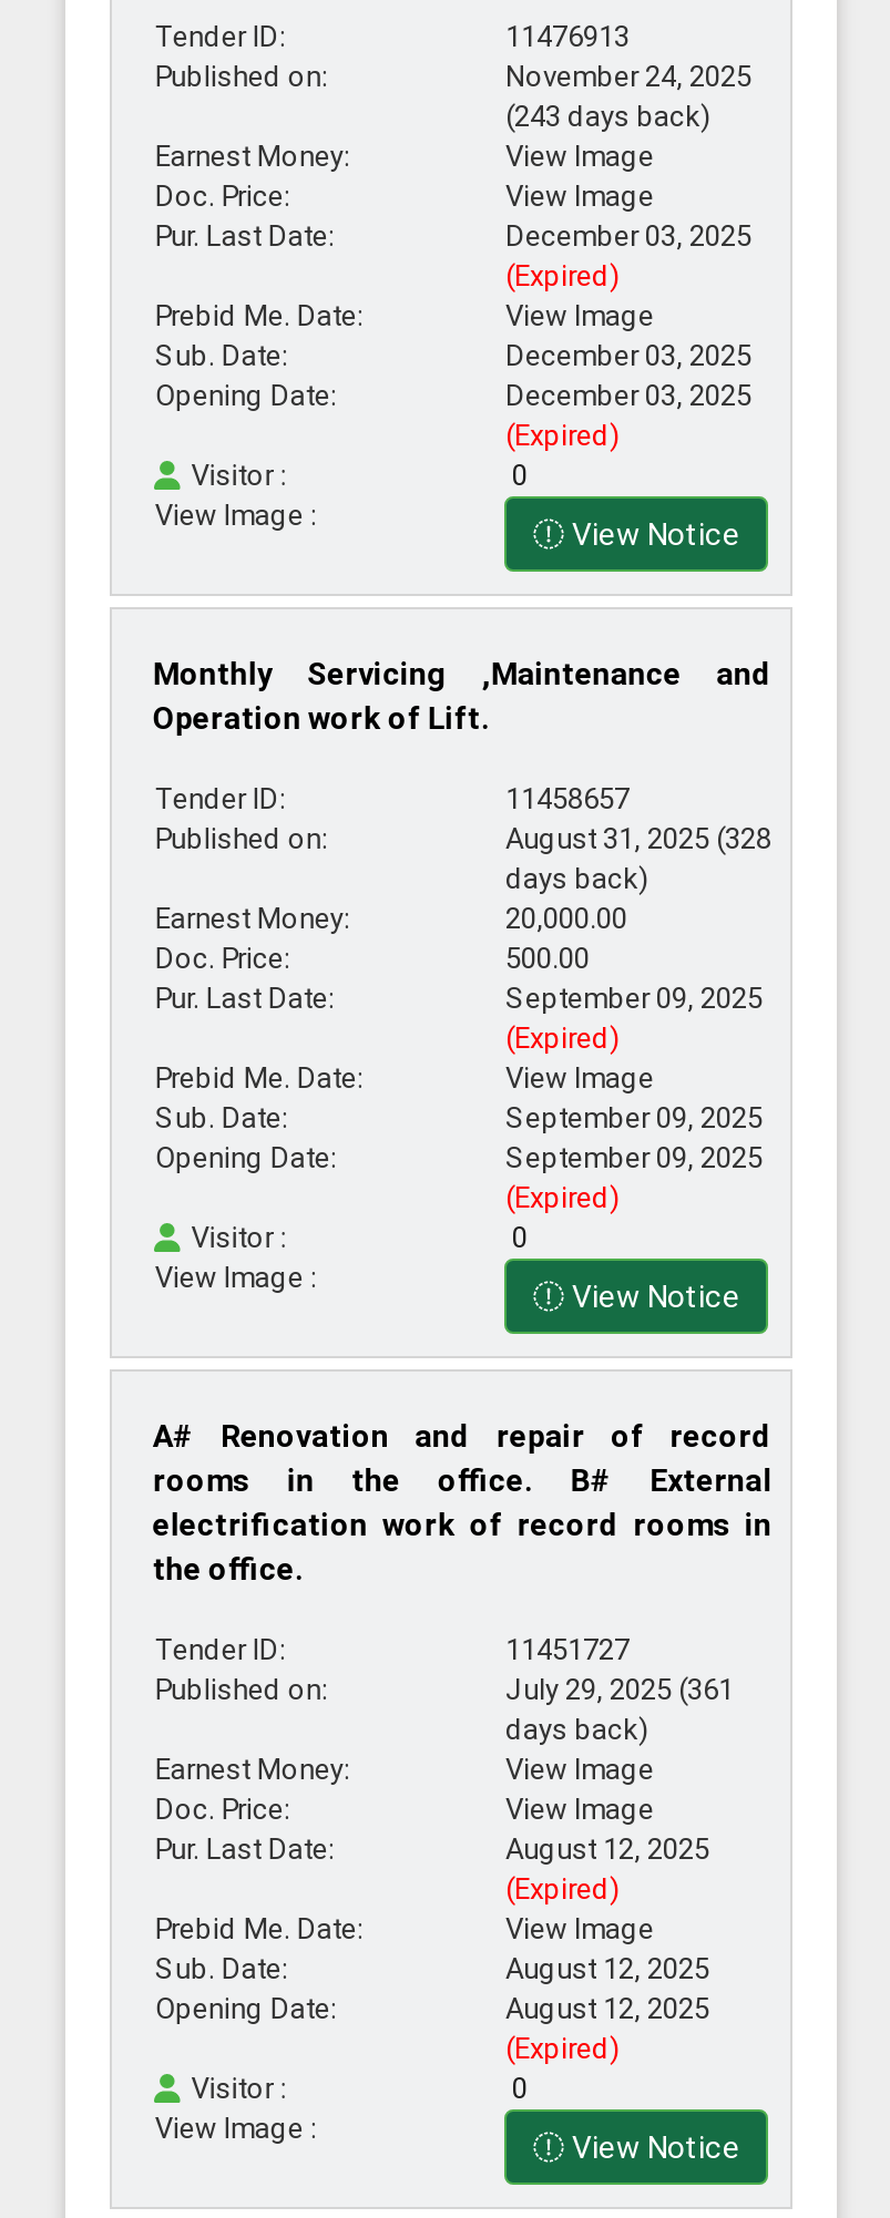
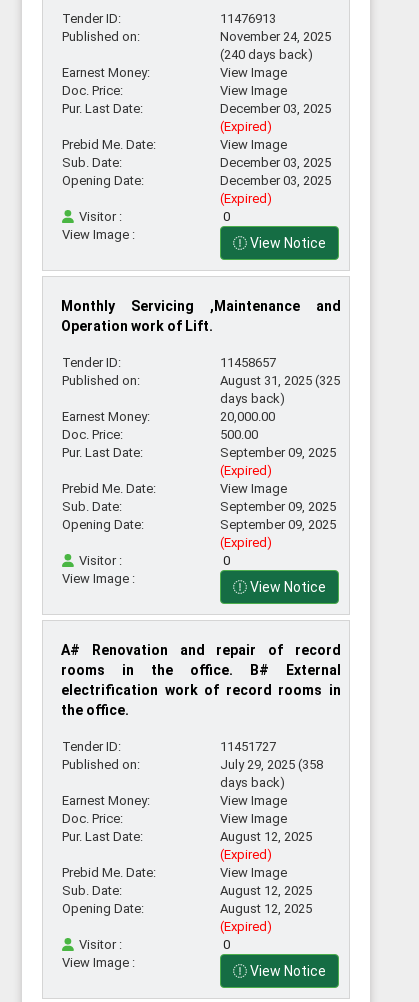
[505,100,712,133] (243 days back) -> [220,47,313,62] (240 days back)
[505,822,771,855] August 31, 2025 (328 -> [220,373,340,388] August 31, 2025 (325
[505,1673,734,1706] July 29, 2025 (361 -> [220,757,323,772] July 29, 2025 (358

